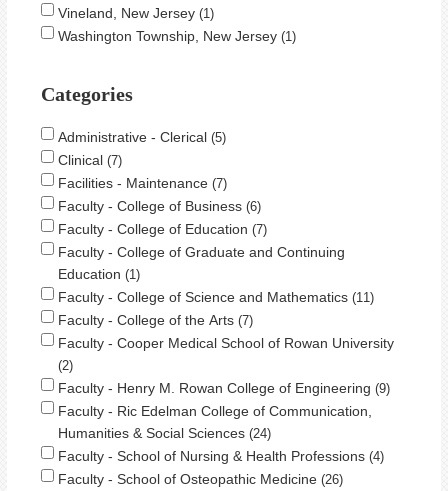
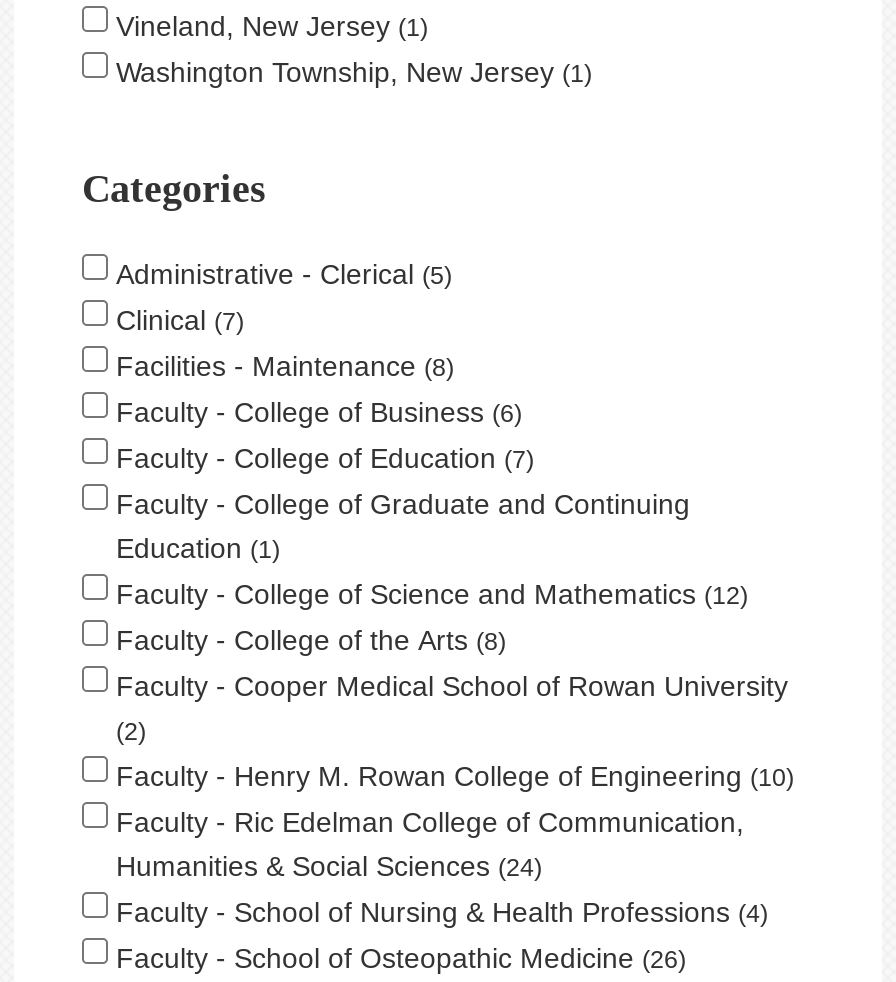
[58,175,223,191] Facilities - Maintenance 7 -> [116,351,446,383] Facilities - Maintenance 8
[58,289,370,305] Faculty - College of Science and Mathematics 11 -> [116,579,740,611] Faculty - College of Science and Mathematics 12
[58,312,249,328] Faculty - College of the Arts 7 -> [116,625,498,657] Faculty - College of the Arts 8
[58,380,386,396] Faculty - Henry M. Rowan College of Engineering 9 -> [116,761,786,793] Faculty - Henry M. Rowan College of Engineering 10

